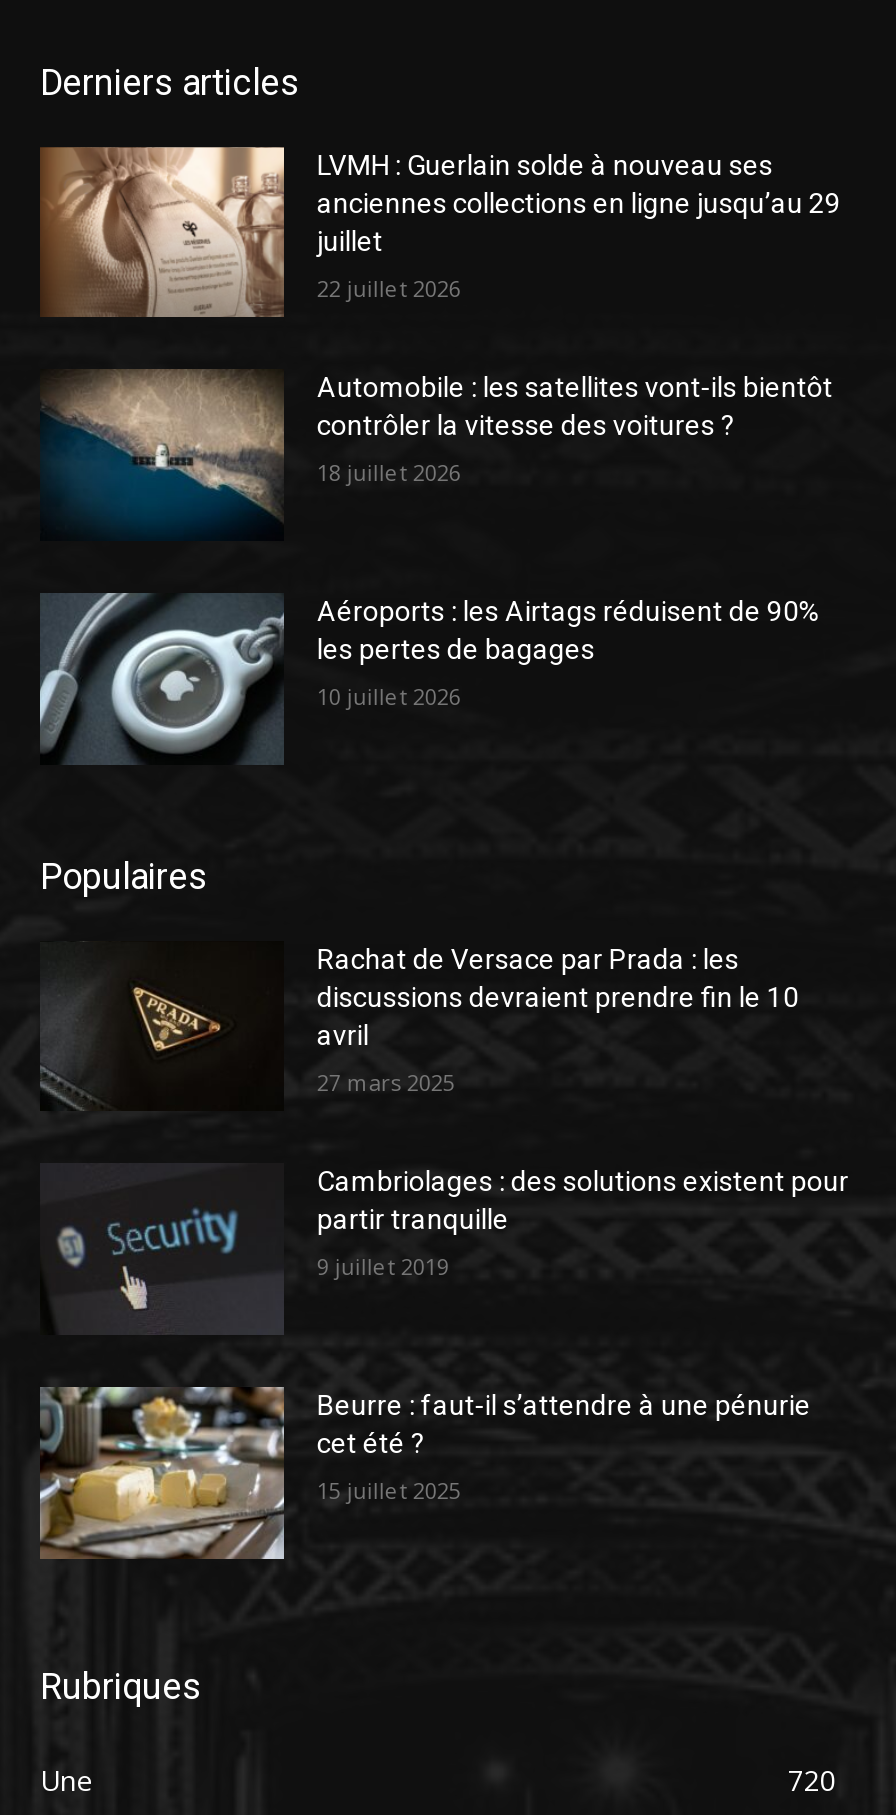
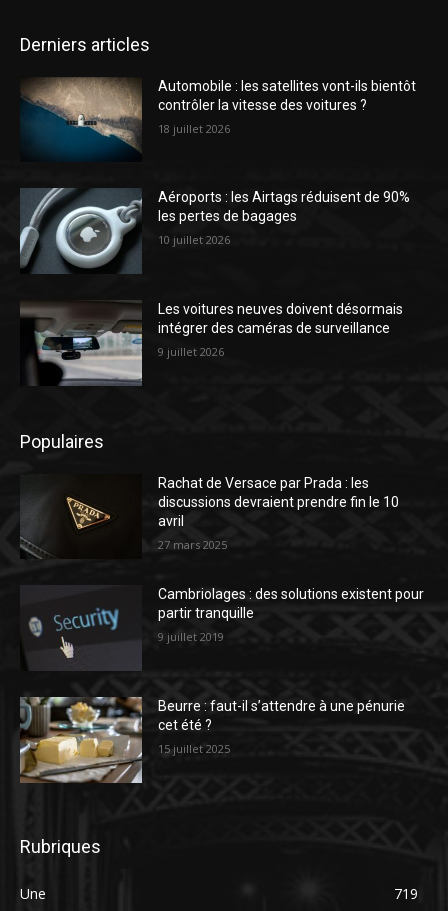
[38,145,841,319] [image] | LVMH : Guerlain solde à nouveau ses | anciennes collections en ligne jusqu’au 29 | juillet | 22 juillet 2026 -> none
moved [24,363,833,711] -> [12,73,416,247]: [image] | Automobile : les satellites vont-ils bientôt | contrôler la vitesse des voitures ? | 18 juillet 2026 | Aéroports : les Airtags réduisent de 90% | les pertes de bagages | 10 juillet 2026
none -> [20,301,403,386] [image] | Les voitures neuves doivent désormais | intégrer des caméras de surveillance | 9 juillet 2026
[788,1760,836,1798] 720 -> [394,884,418,903] 719

